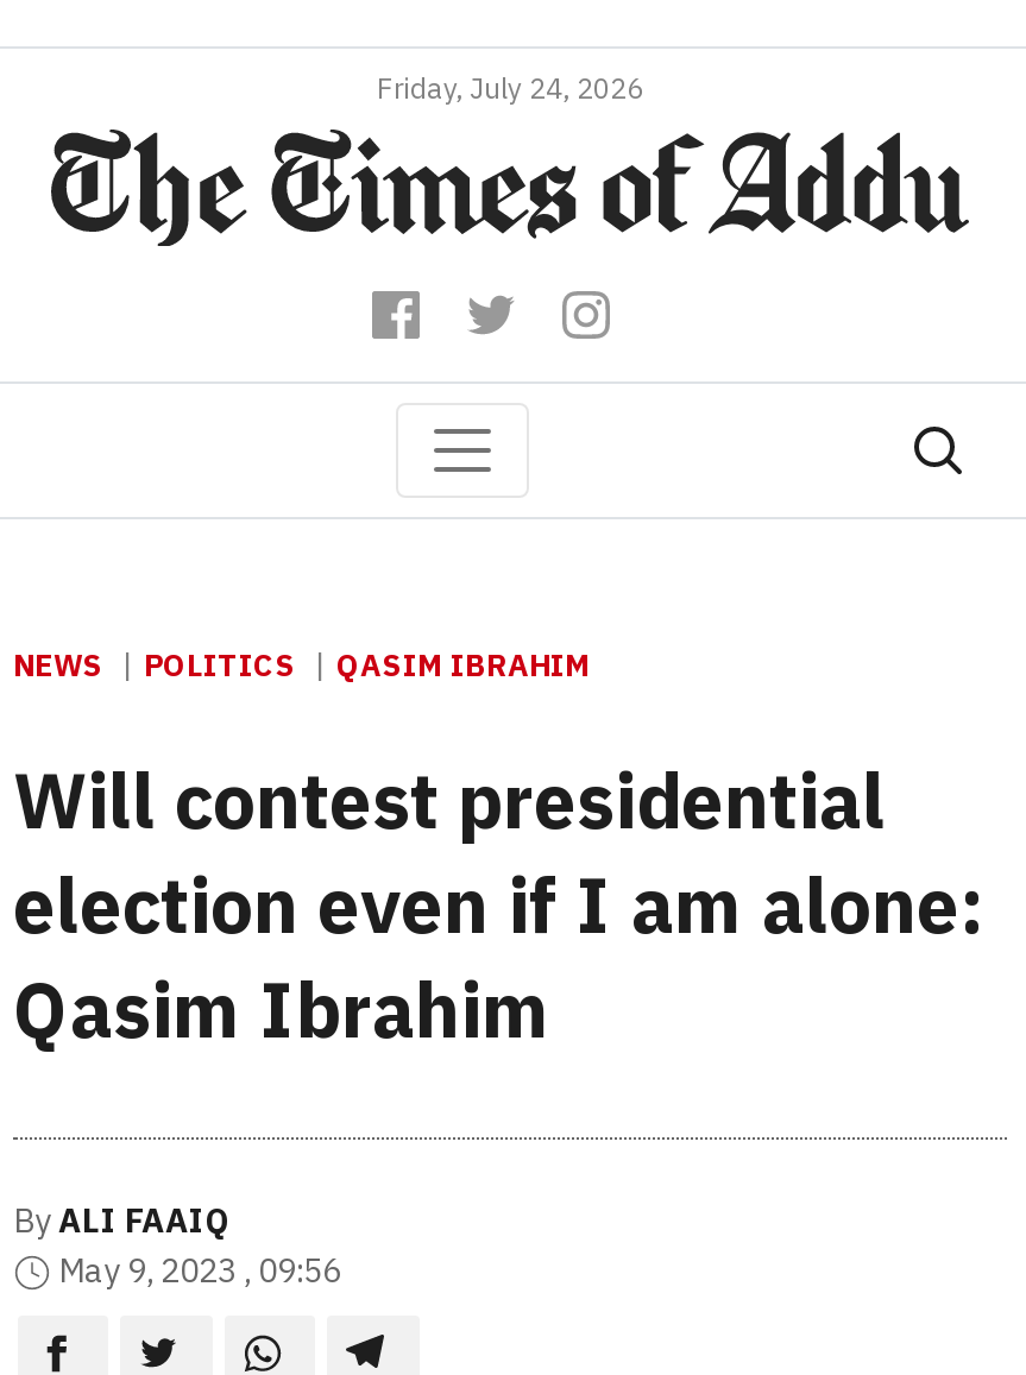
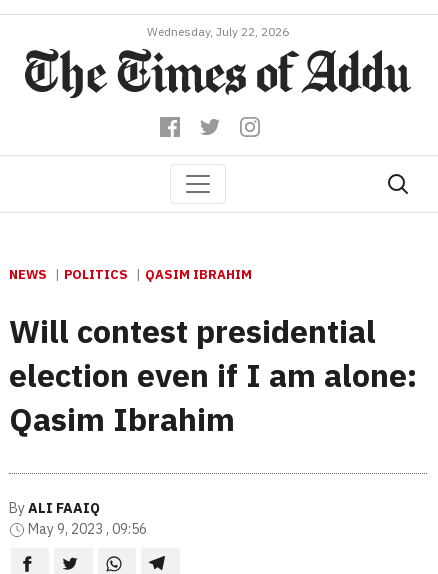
[377,70,643,106] Friday, July 24, 2026 -> [147,24,289,39] Wednesday, July 22, 2026

